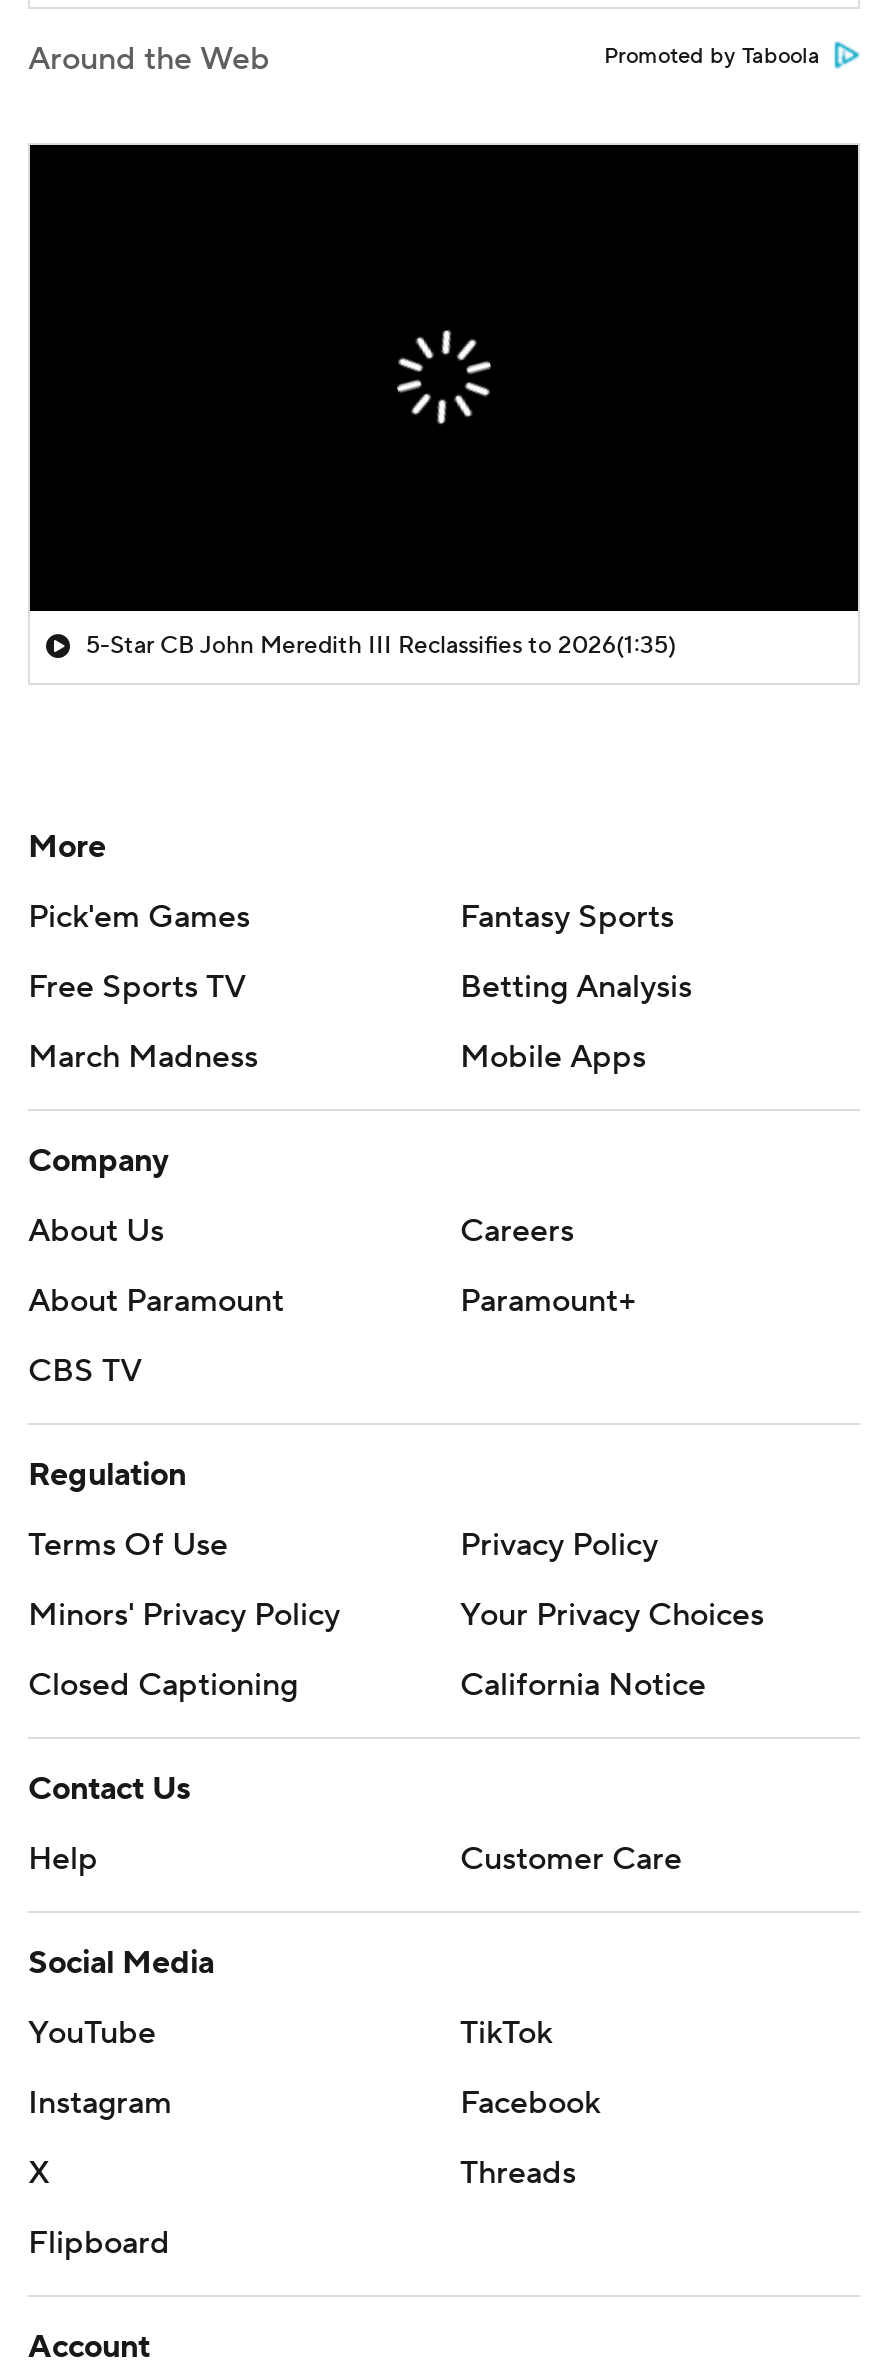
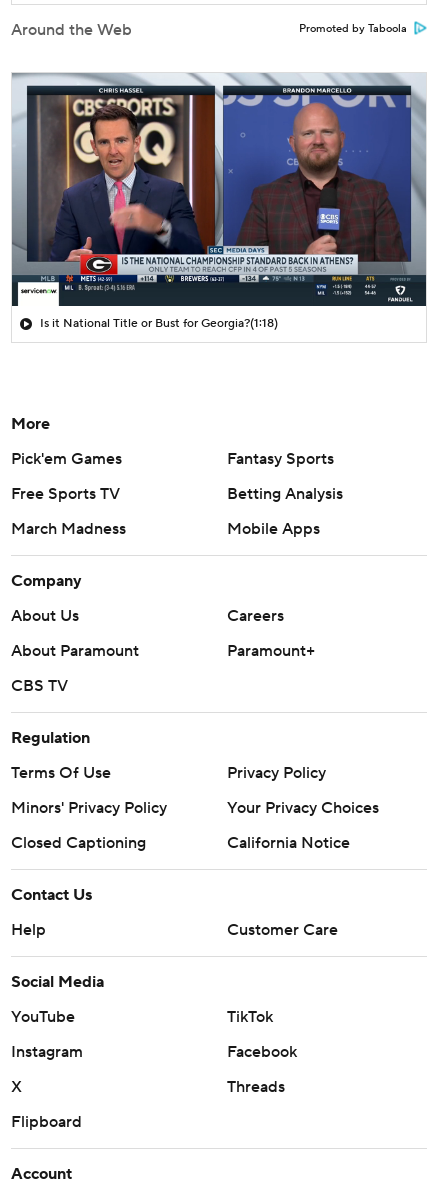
none -> [11,73,427,307] [image]
[86,631,676,661] 5-Star CB John Meredith III Reclassifies to 2026(1:35) -> [40,316,278,331] Is it National Title or Bust for Georgia?(1:18)

